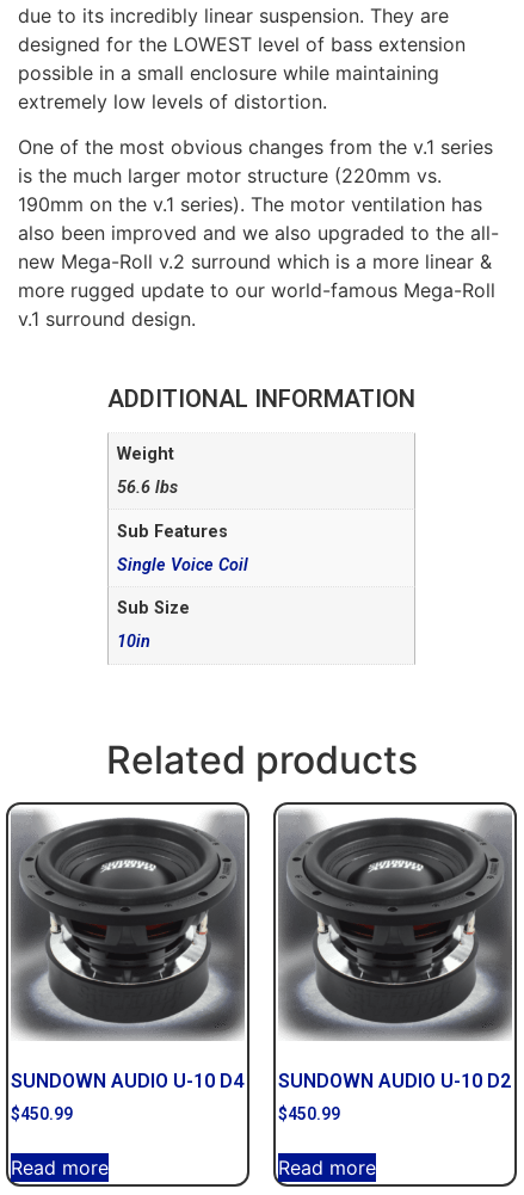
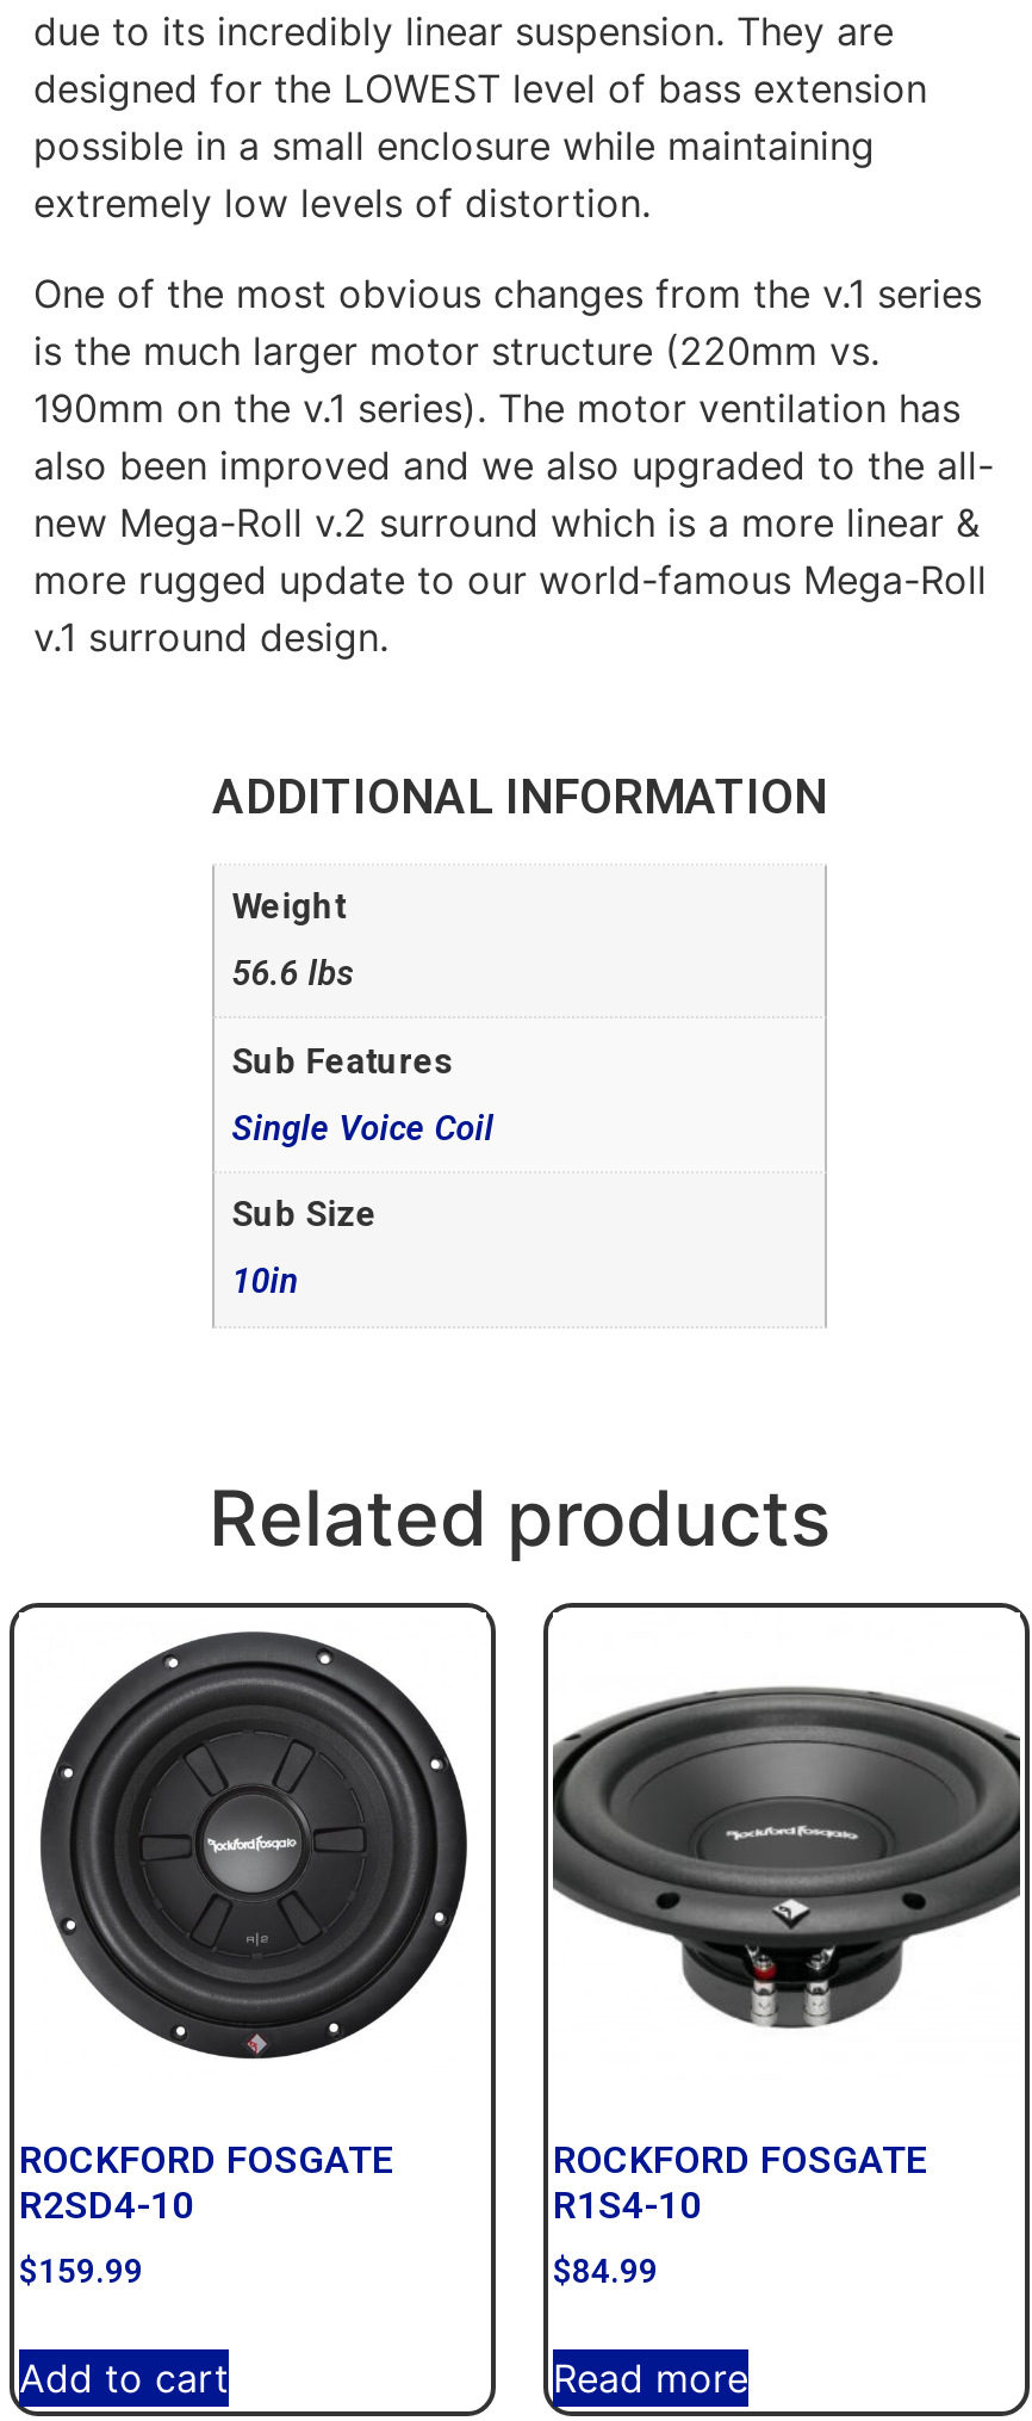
[11,807,245,1093] [image] | SUNDOWN AUDIO U-10 D4 -> [17,1646,489,2228] [image] | ROCKFORD FOSGATE | R2SD4-10
[278,807,512,1093] [image] | SUNDOWN AUDIO U-10 D2 -> [551,1648,1022,2228] [image] | ROCKFORD FOSGATE | R1S4-10
[11,1105,73,1124] $450.99 -> [19,2252,143,2290] $159.99
[278,1105,340,1124] $450.99 -> [553,2252,658,2290] $84.99
[11,1156,109,1179] Read more -> [19,2354,229,2402] Add to cart

